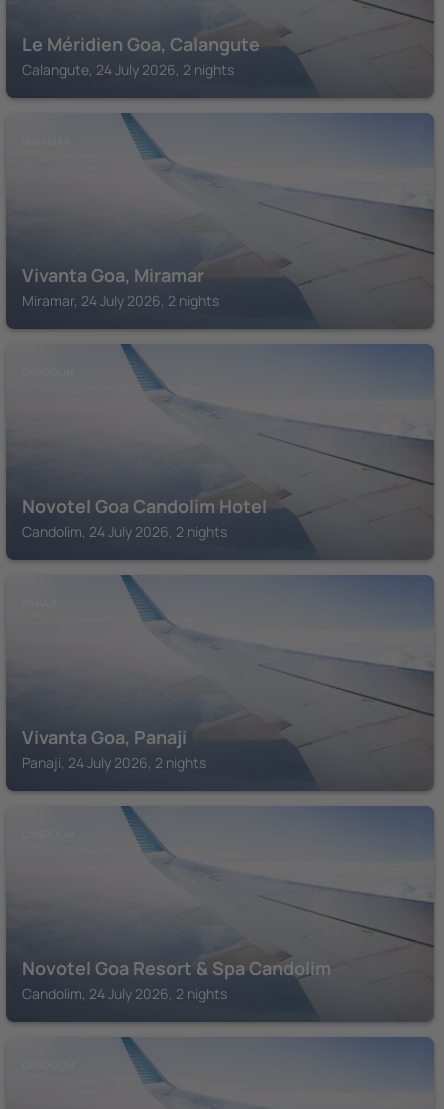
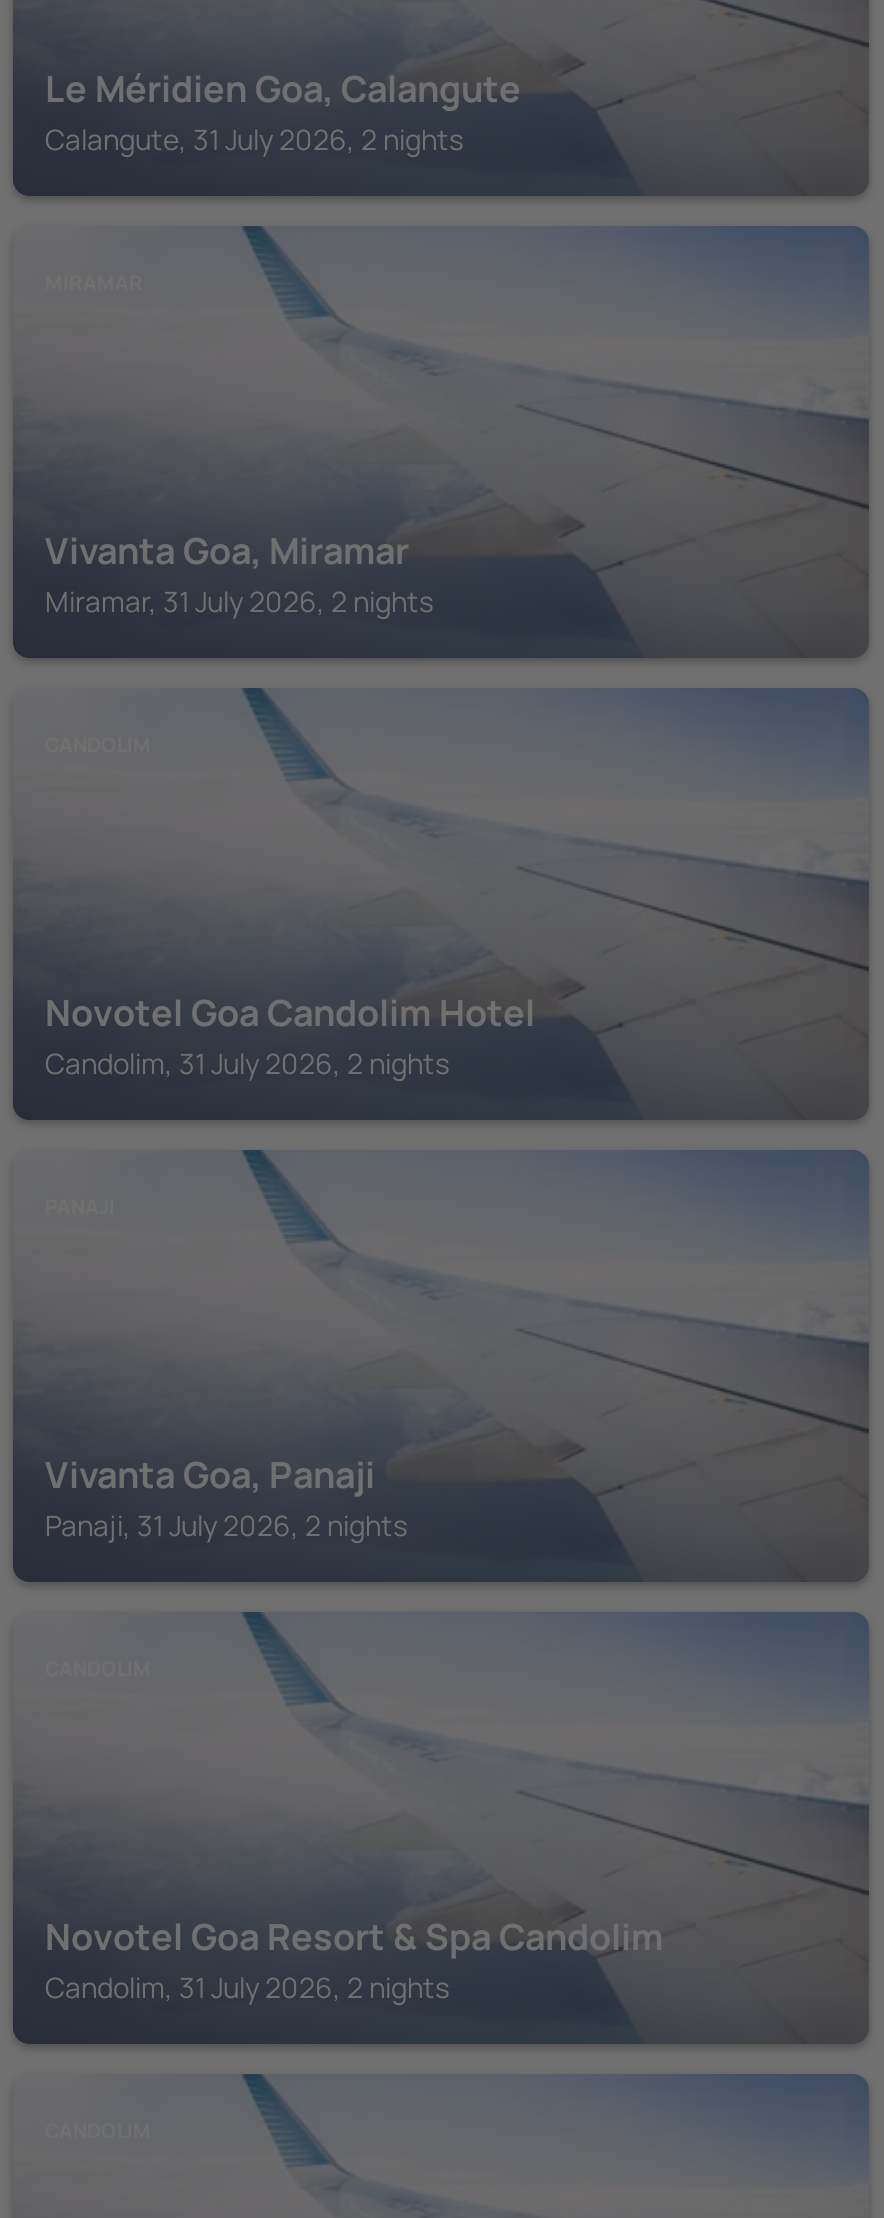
[22,60,234,79] Calangute, 24 July 2026, 2 nights -> [45,120,463,158] Calangute, 31 July 2026, 2 nights
[22,291,219,310] Miramar, 24 July 2026, 2 nights -> [45,582,433,620] Miramar, 31 July 2026, 2 nights
[22,522,227,541] Candolim, 24 July 2026, 2 nights -> [45,1044,449,1082] Candolim, 31 July 2026, 2 nights
[22,753,206,772] Panaji, 24 July 2026, 2 nights -> [45,1506,407,1544] Panaji, 31 July 2026, 2 nights
[22,984,227,1003] Candolim, 24 July 2026, 2 nights -> [45,1968,449,2006] Candolim, 31 July 2026, 2 nights

